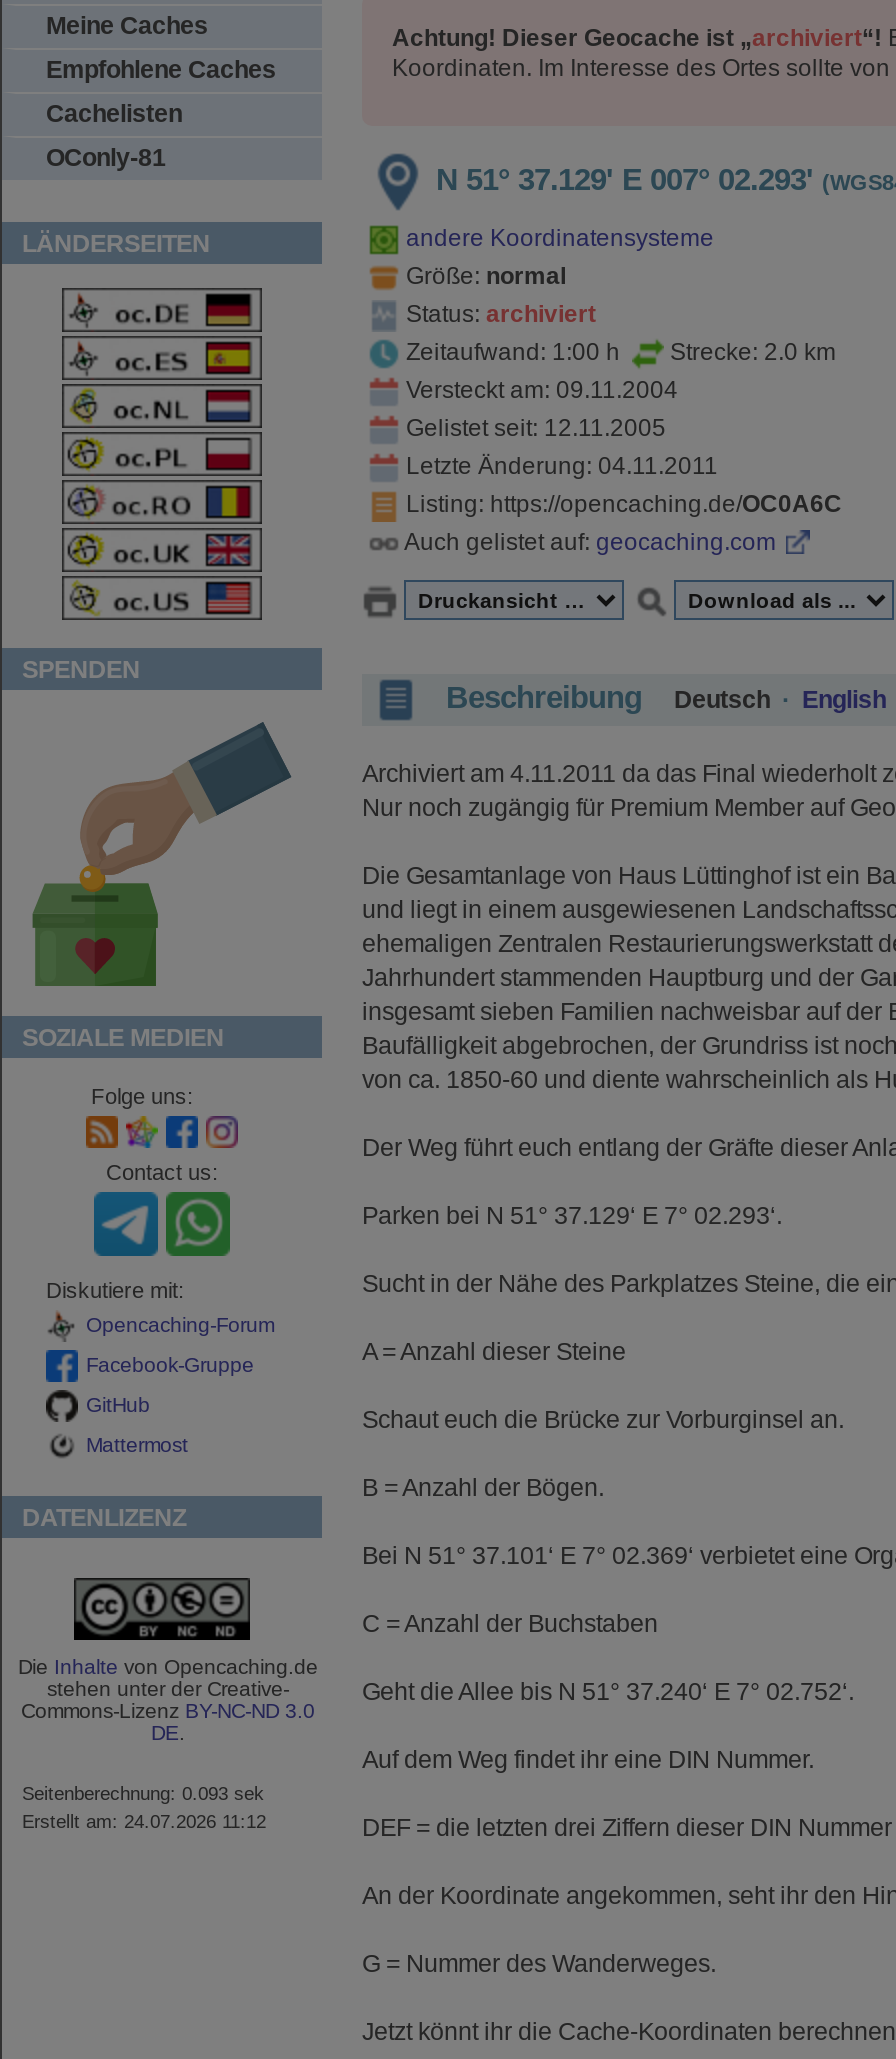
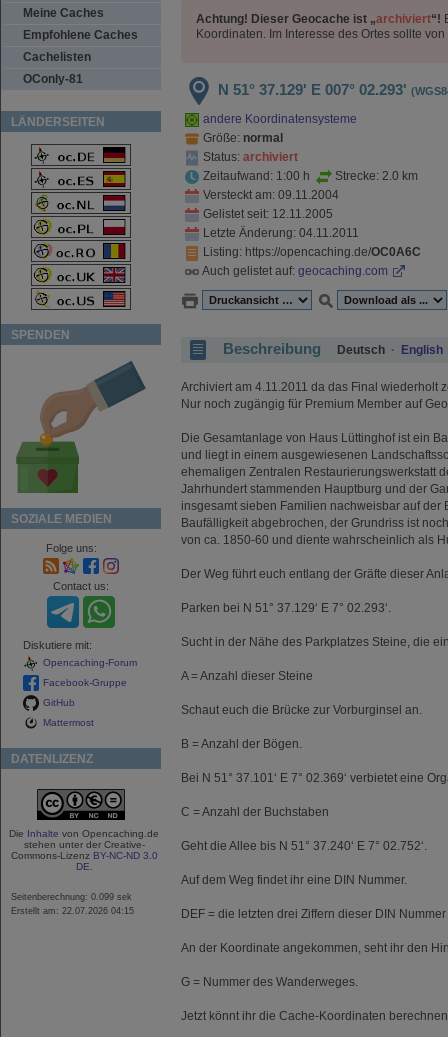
[22,1783,264,1805] Seitenberechnung: 0.093 sek -> [11,891,132,902] Seitenberechnung: 0.099 sek
[22,1811,266,1833] Erstellt am: 24.07.2026 11:12 -> [11,905,134,916] Erstellt am: 22.07.2026 04:15

